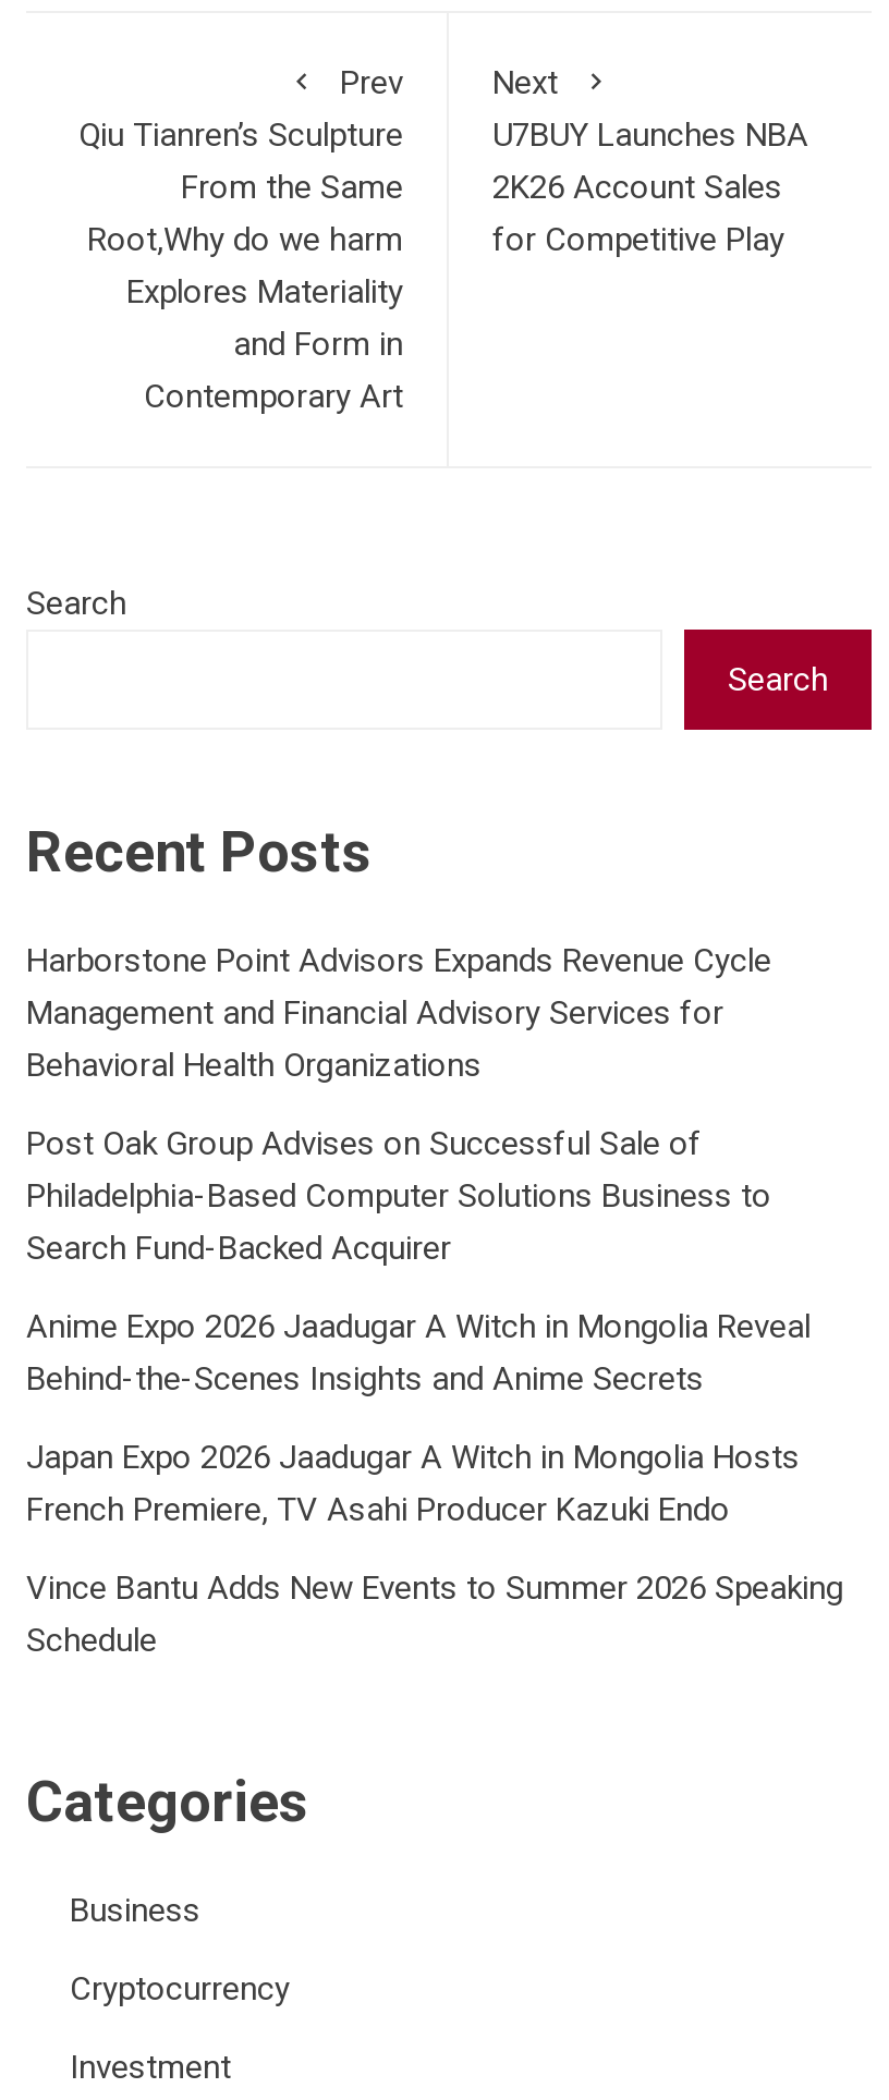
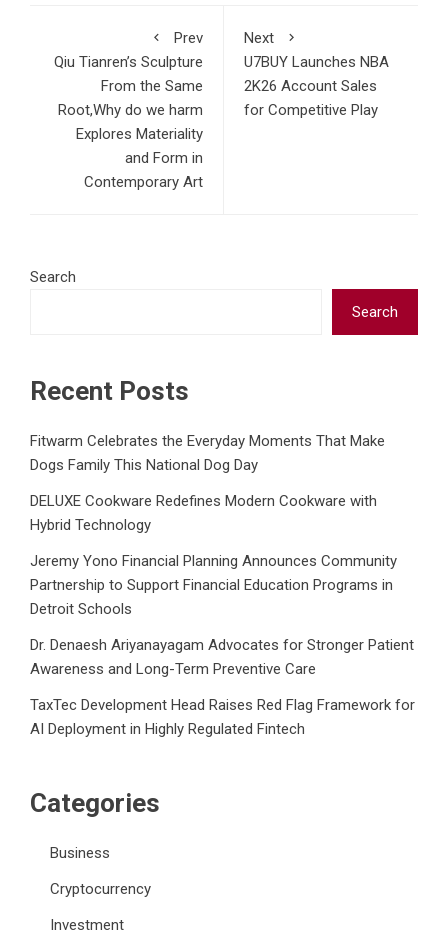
[26,943,771,1086] Harborstone Point Advisors Expands Revenue Cycle | Management and Financial Advisory Services for | Behavioral Health Organizations -> [30,432,385,474] Fitwarm Celebrates the Everyday Moments That Make | Dogs Family This National Dog Day
[26,1126,771,1269] Post Oak Group Advises on Successful Sale of | Philadelphia-Based Computer Solutions Business to | Search Fund-Backed Acquirer -> [30,492,377,534] DELUXE Cookware Redefines Modern Cookware with | Hybrid Technology
[26,1309,811,1400] Anime Expo 2026 Jaadugar A Witch in Mongolia Reveal | Behind-the-Scenes Insights and Anime Secrets -> [30,552,397,618] Jeremy Yono Financial Planning Announces Community | Partnership to Support Financial Education Programs in | Detroit Schools
[26,1439,800,1531] Japan Expo 2026 Jaadugar A Witch in Mongolia Hosts | French Premiere, TV Asahi Producer Kazuki Endo -> [30,636,414,678] Dr. Denaesh Ariyanayagam Advocates for Stronger Patient | Awareness and Long-Term Preventive Care
[26,1570,843,1661] Vince Bantu Adds New Events to Summer 2026 Speaking | Schedule -> [30,696,415,738] TaxTec Development Head Raises Red Flag Framework for | AI Deployment in Highly Regulated Fintech

